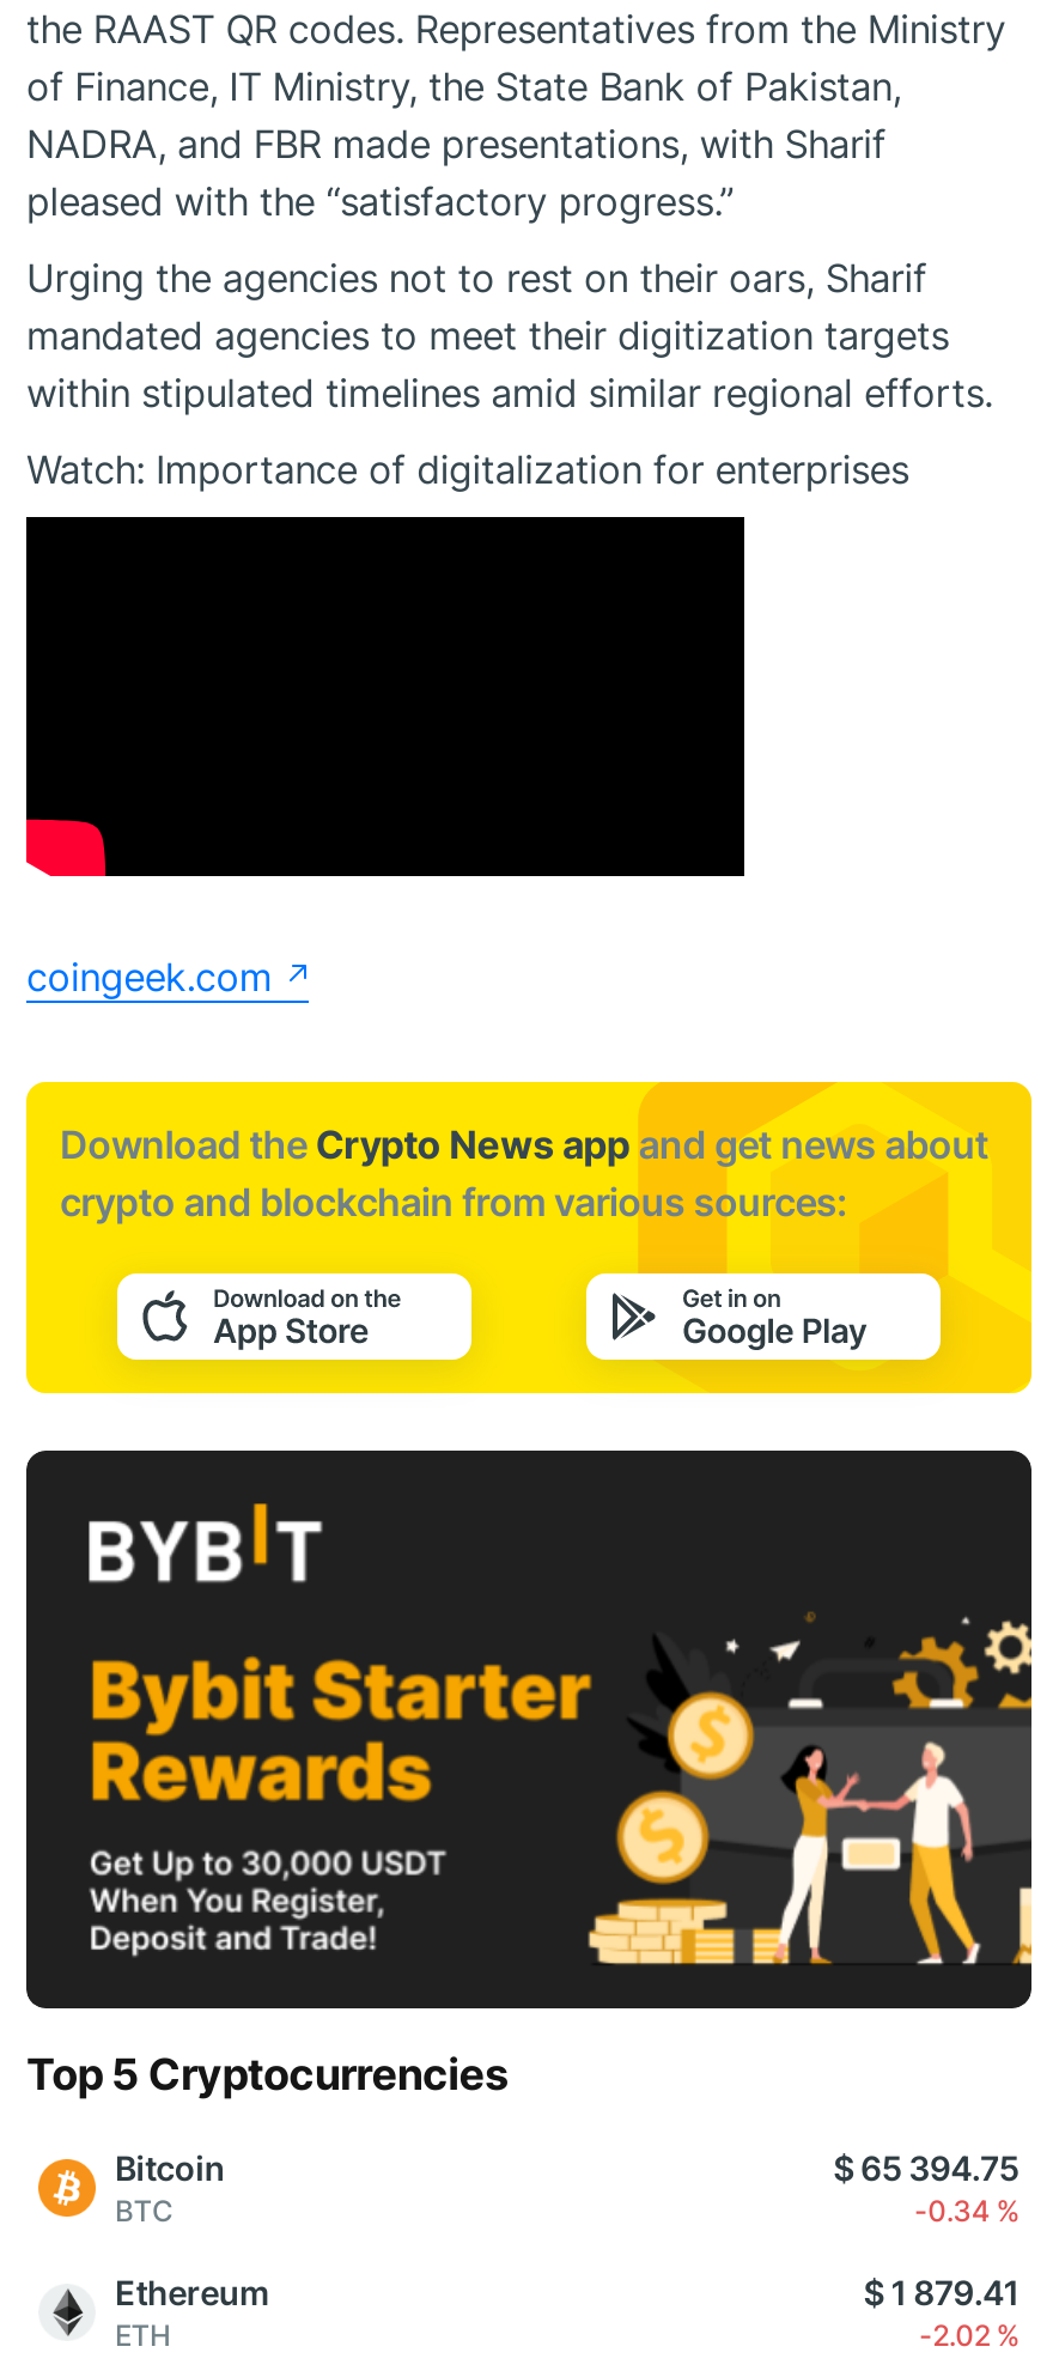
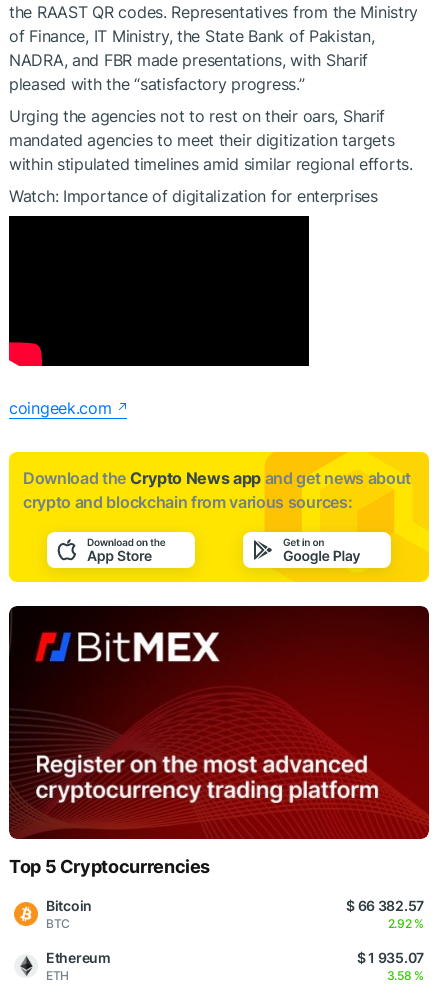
[26,1455,1034,2011] [image] -> [9,608,430,840] [image]
[833,2147,1020,2188] $ 65 394.75 -> [346,897,424,914] $ 66 382.57
[914,2193,1020,2229] -0.34 % -> [388,916,424,931] 2.92 %
[863,2272,1020,2313] $ 1 879.41 -> [357,949,424,966] $ 1 935.07
[919,2317,1020,2353] -2.02 % -> [387,968,424,983] 3.58 %

